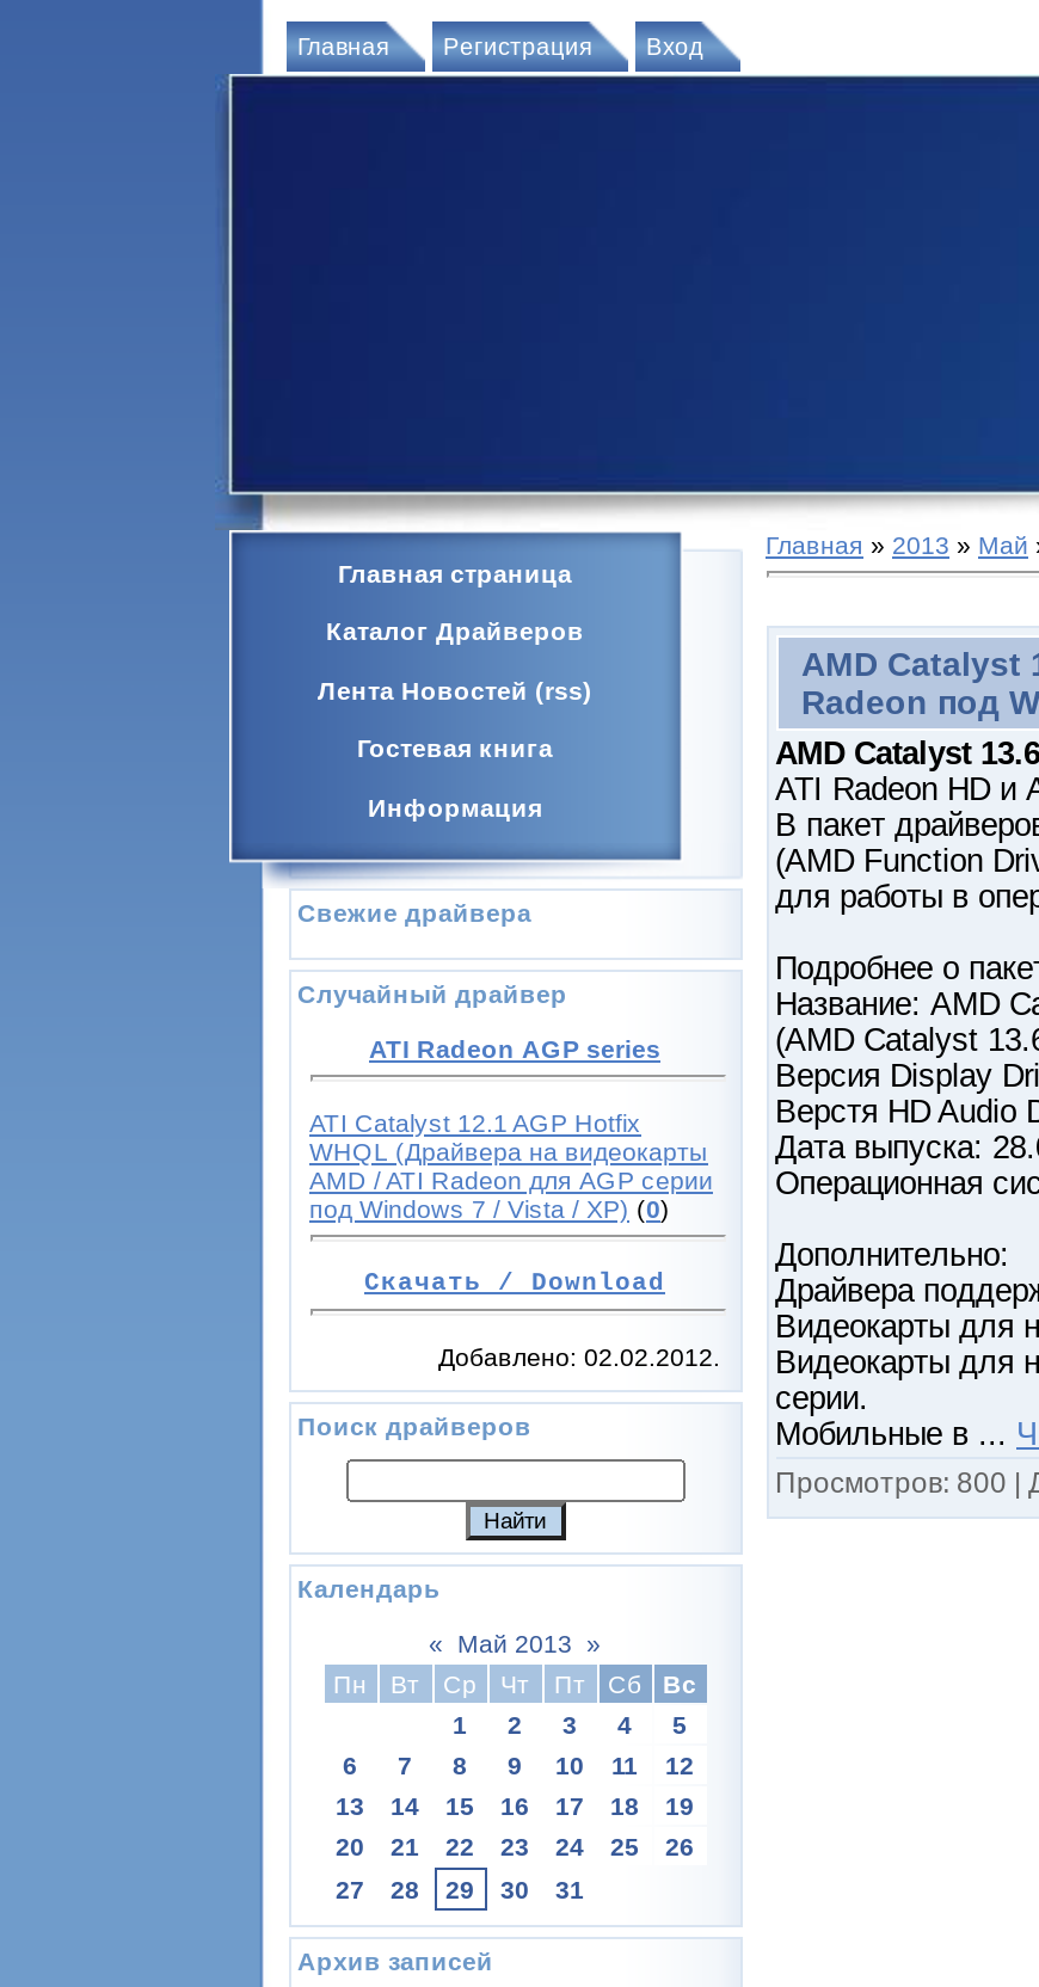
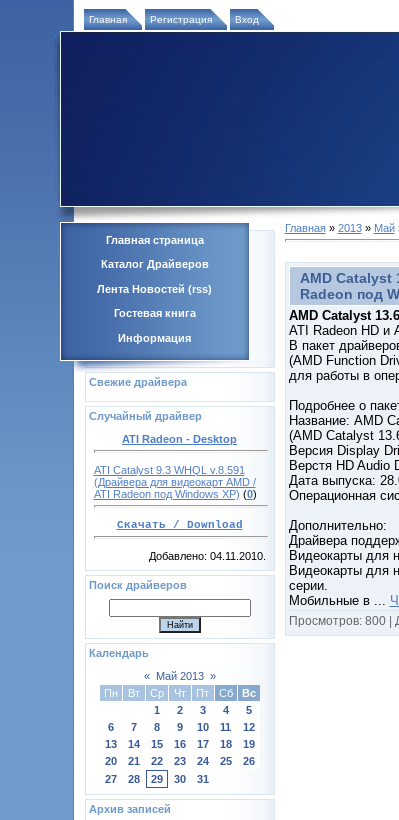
[369,1034,660,1063] ATI Radeon AGP series -> [122,433,237,445] ATI Radeon - Desktop
[309,1108,713,1223] ATI Catalyst 12.1 AGP Hotfix | WHQL (Драйвера на видеокарты | AMD / ATI Radeon для AGP серии | под Windows 7 / Vista / XP) (0) -> [93,464,256,500] ATI Catalyst 9.3 WHQL v.8.591 | (Драйвера для видеокарт AMD / | ATI Radeon под Windows XP) (0)
[438,1342,720,1371] Добавлено: 02.02.2012. -> [148,550,265,562] Добавлено: 04.11.2010.

